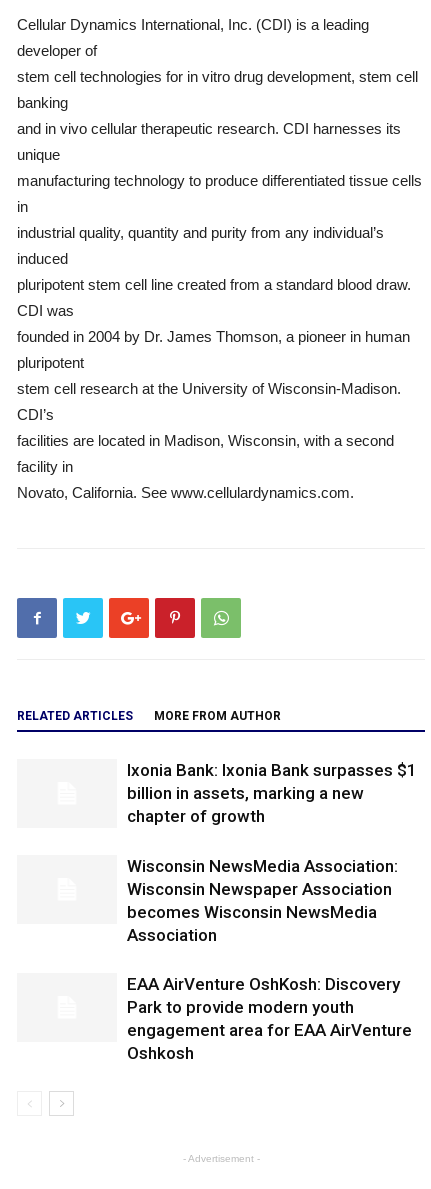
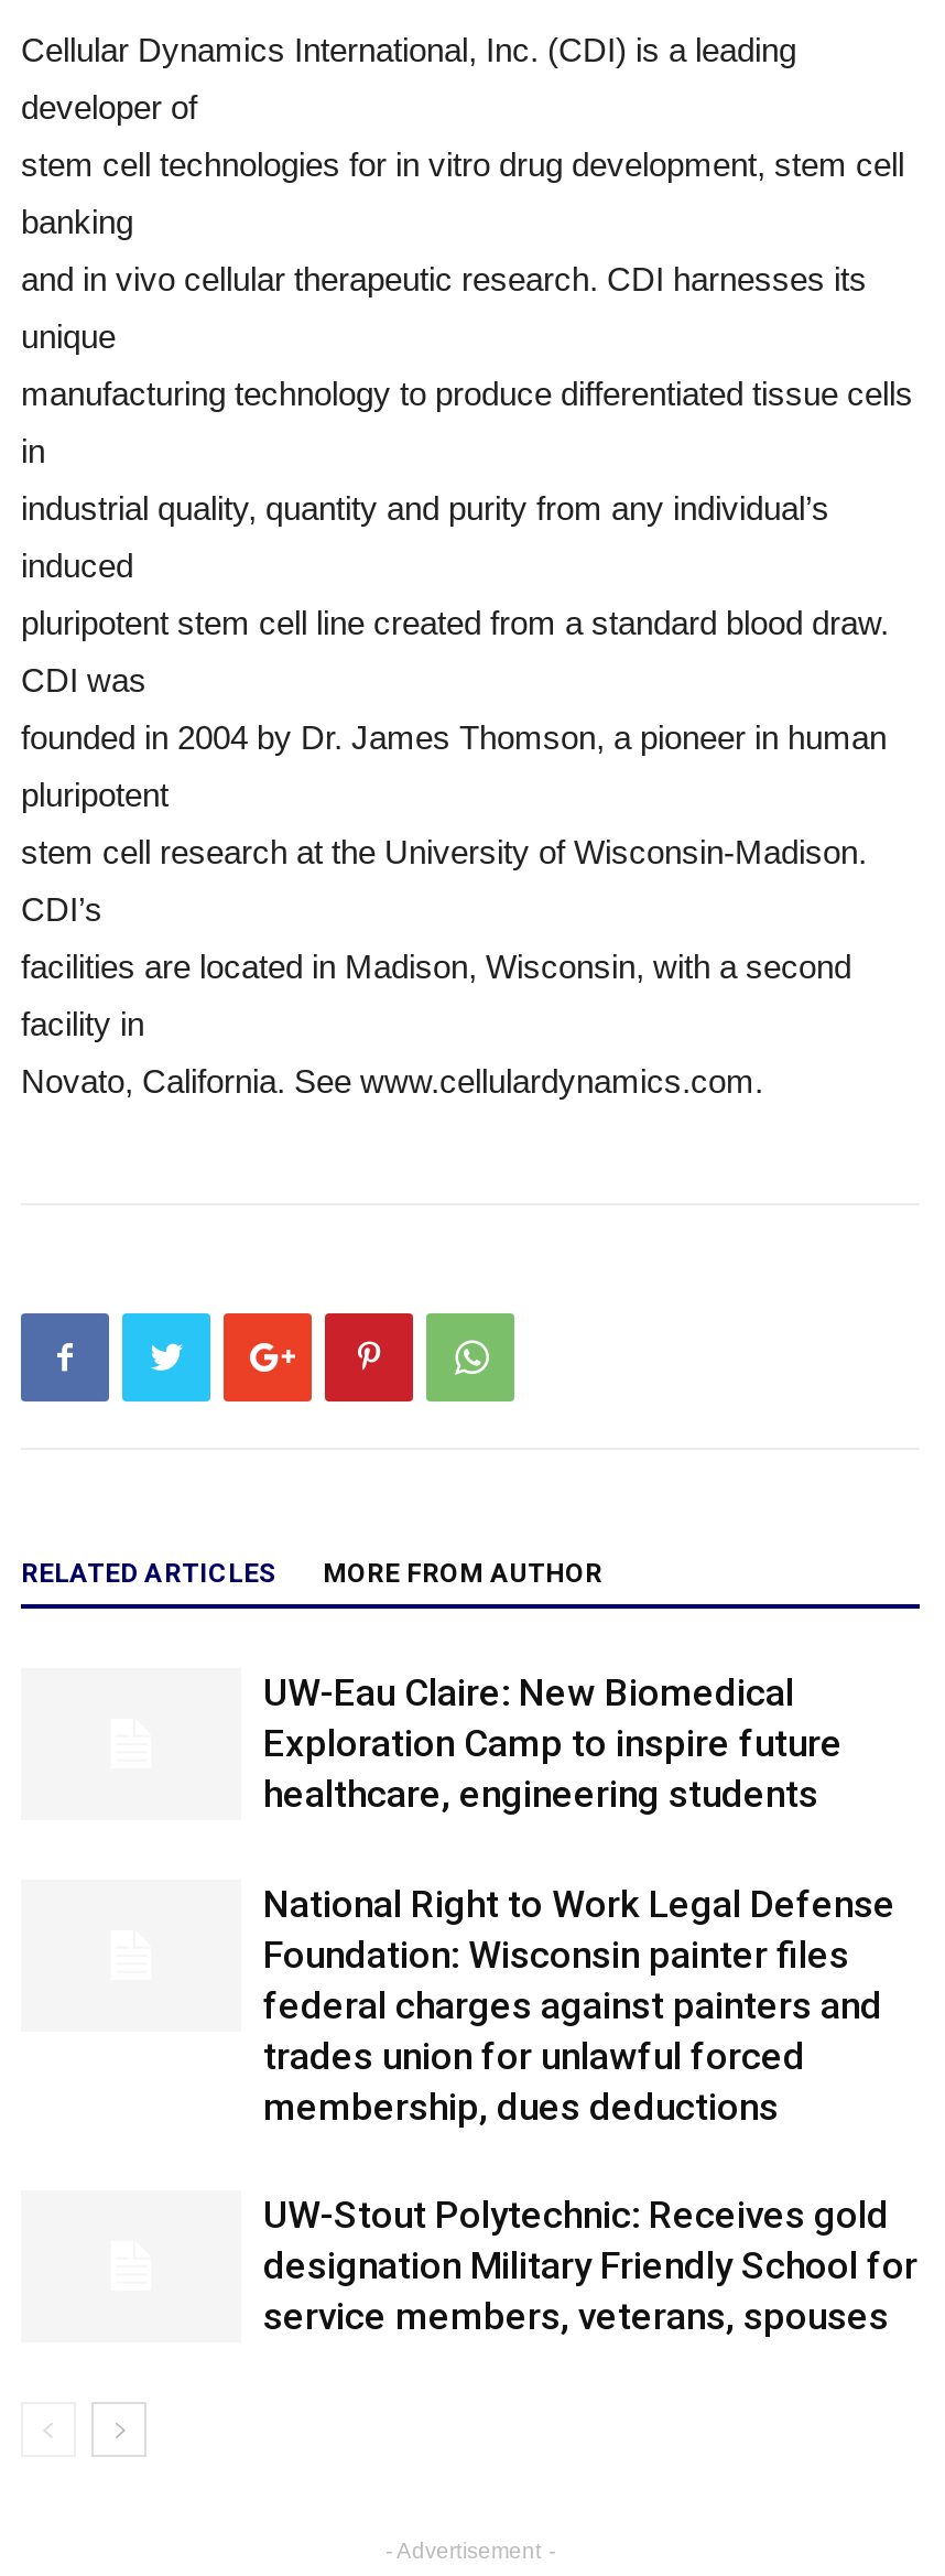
[127,760,417,826] Ixonia Bank: Ixonia Bank surpasses $1 | billion in assets, marking a new | chapter of growth -> [263,1670,843,1816] UW-Eau Claire: New Biomedical | Exploration Camp to inspire future | healthcare, engineering students
[127,856,398,945] Wisconsin NewsMedia Association: | Wisconsin Newspaper Association | becomes Wisconsin NewsMedia | Association -> [263,1882,895,2129] National Right to Work Legal Defense | Foundation: Wisconsin painter files | federal charges against painters and | trades union for unlawful forced | membership, dues deductions
[127,974,412,1063] EAA AirVenture OshKosh: Discovery | Park to provide modern youth | engagement area for EAA AirVenture | Oshkosh -> [263,2193,917,2338] UW-Stout Polytechnic: Receives gold | designation Military Friendly School for | service members, veterans, spouses

